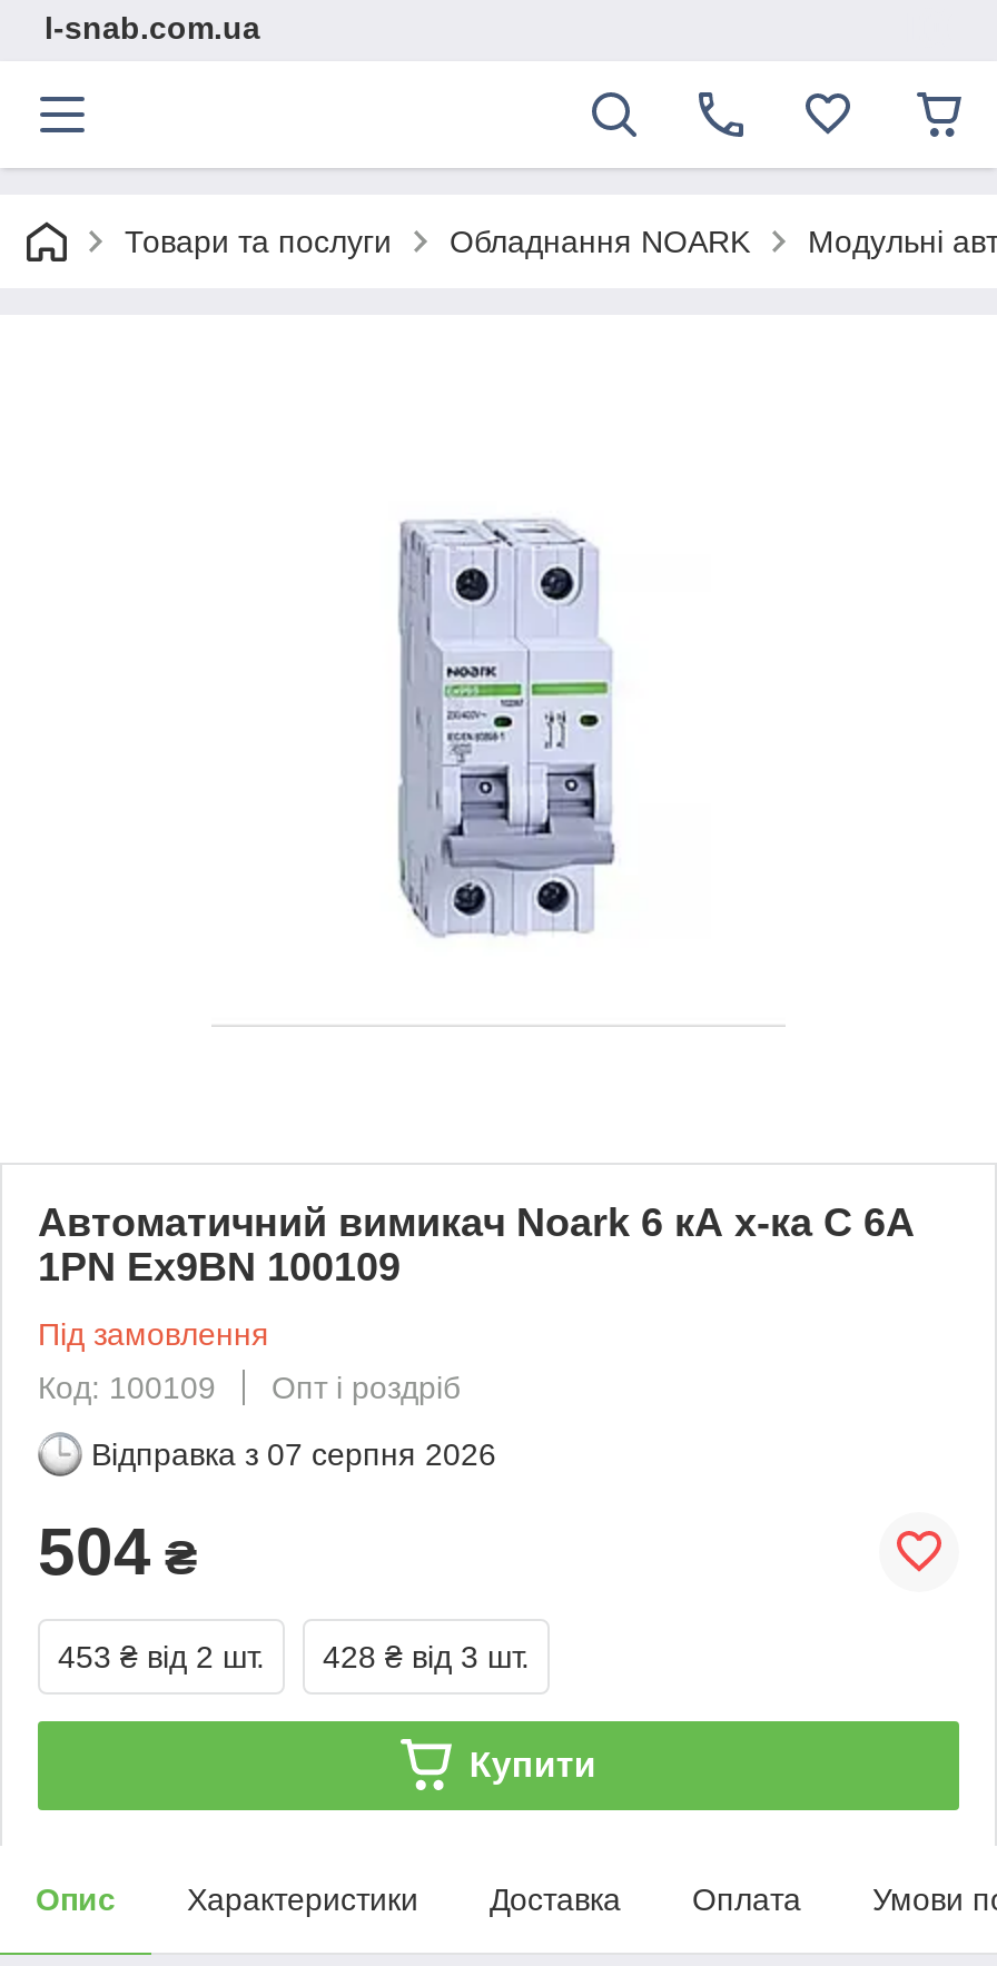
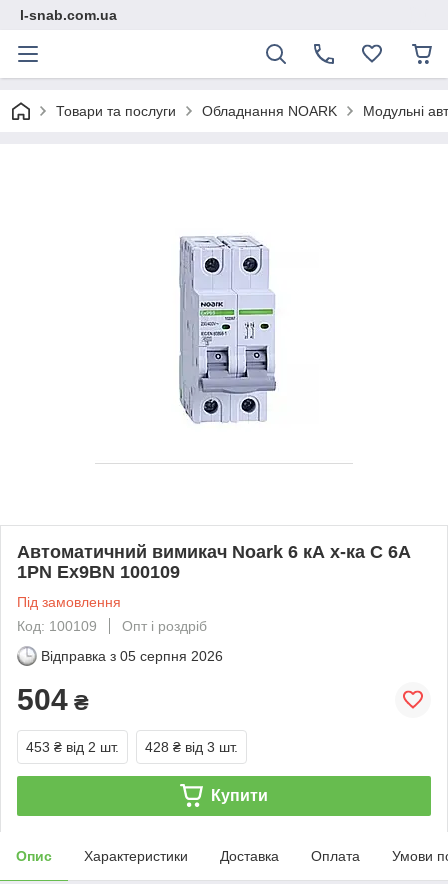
[91,1436,496,1472] Відправка з 07 серпня 2026 -> [41,648,223,664] Відправка з 05 серпня 2026

